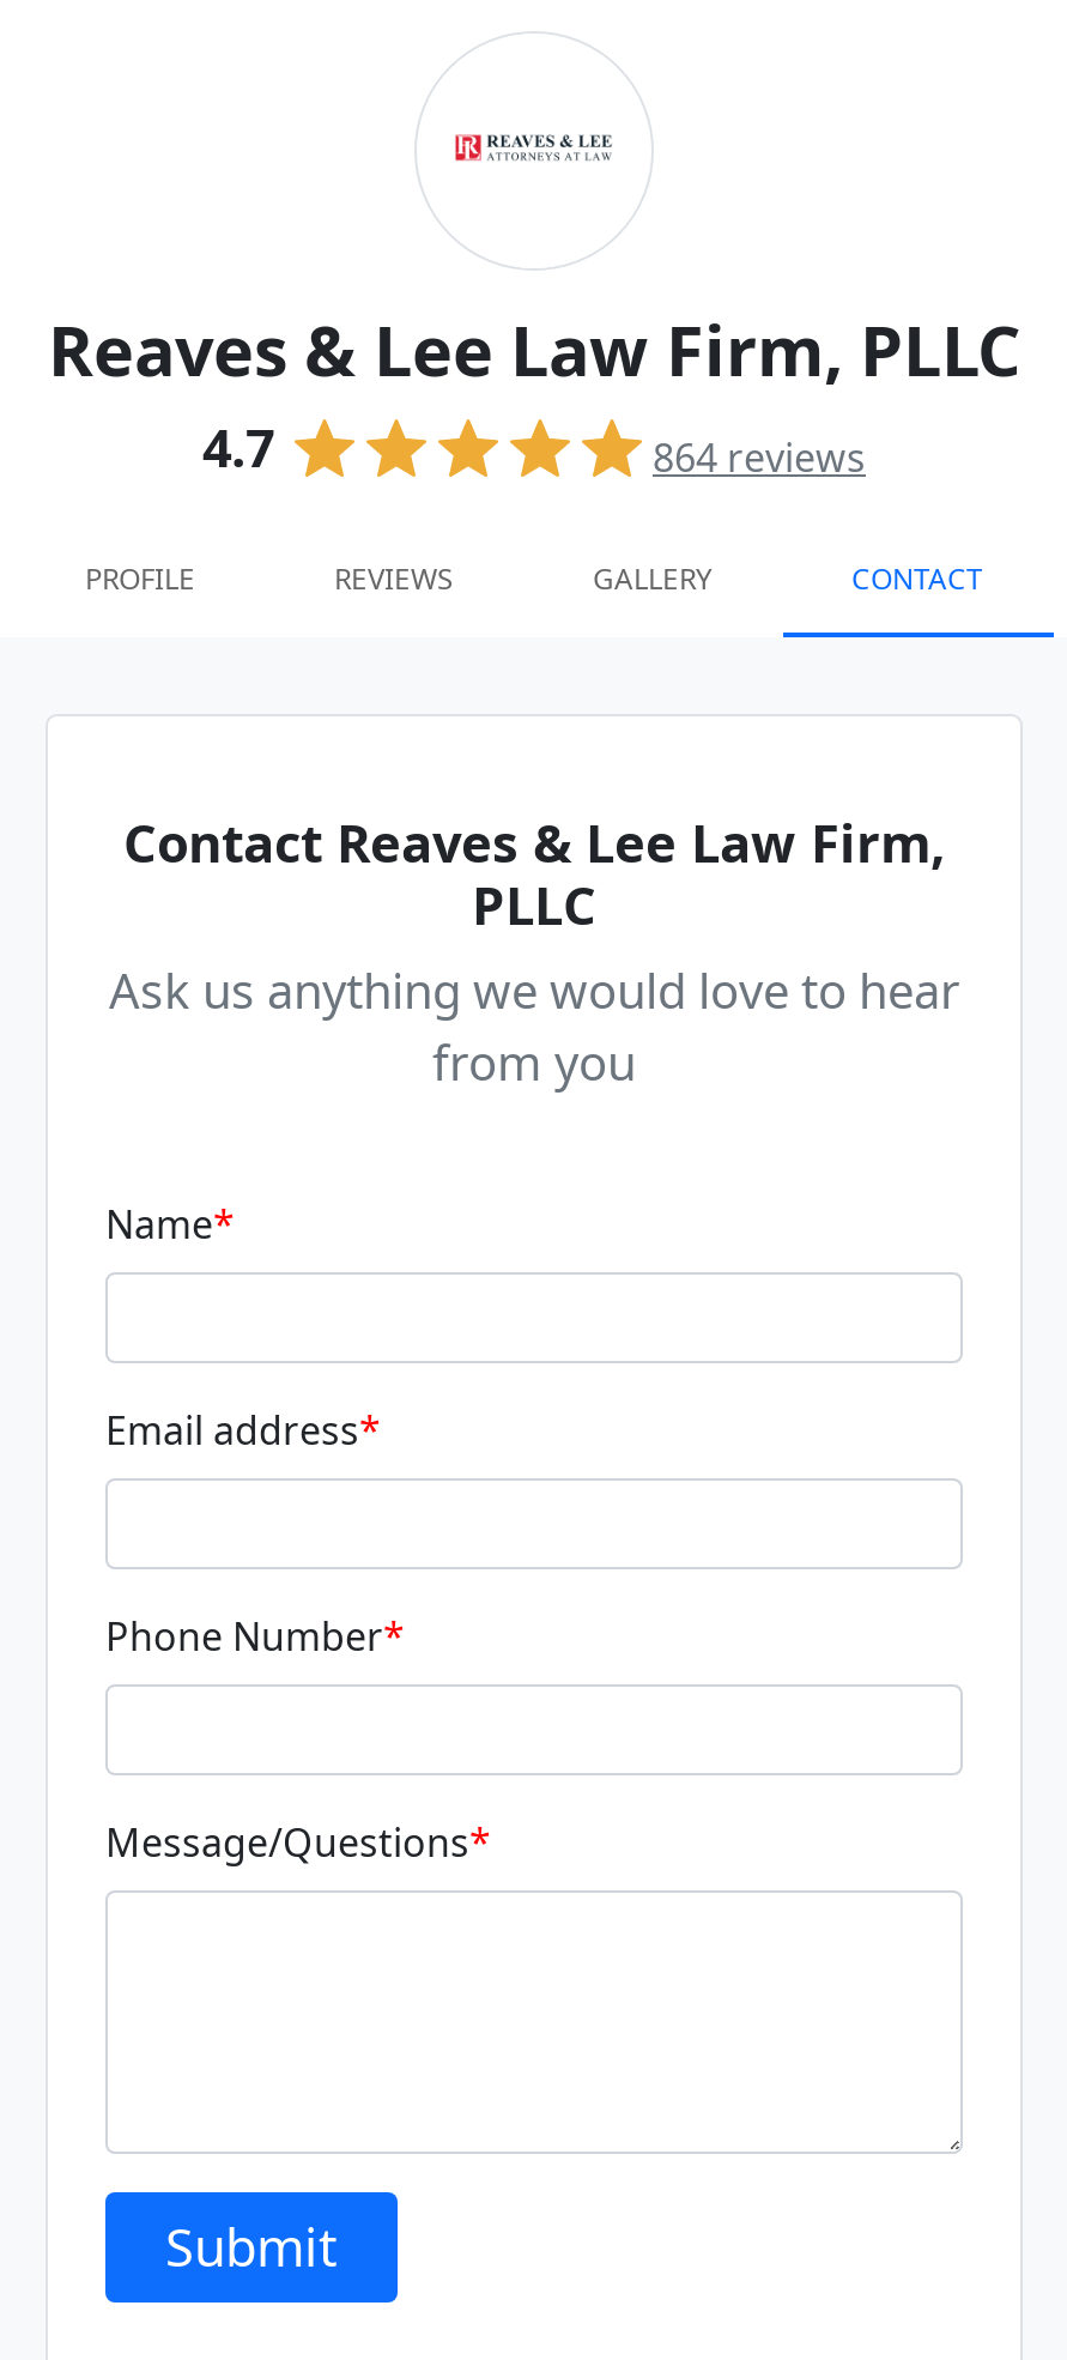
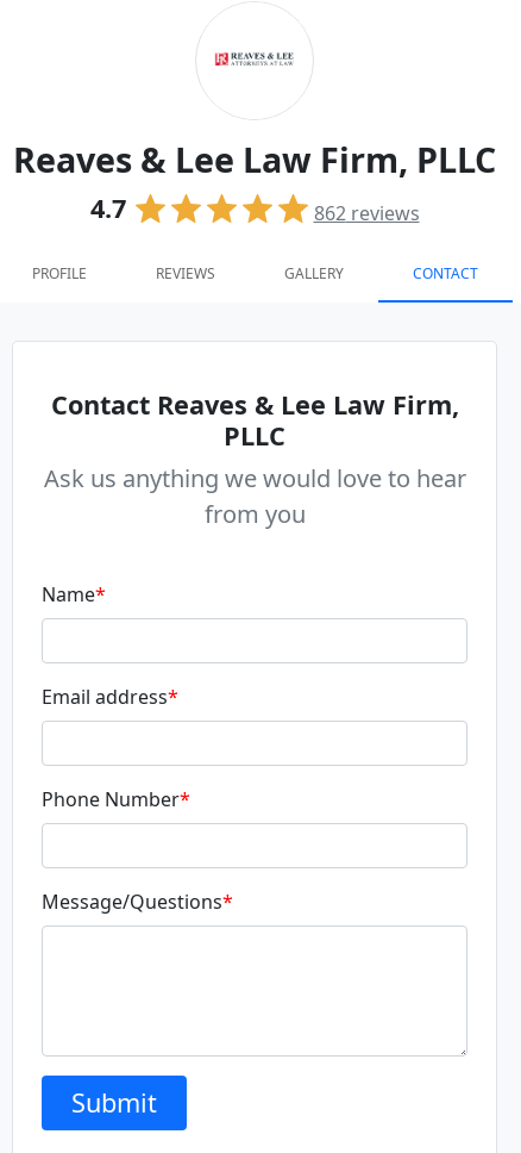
[653,431,866,484] 864 reviews -> [313,200,419,226] 862 reviews

